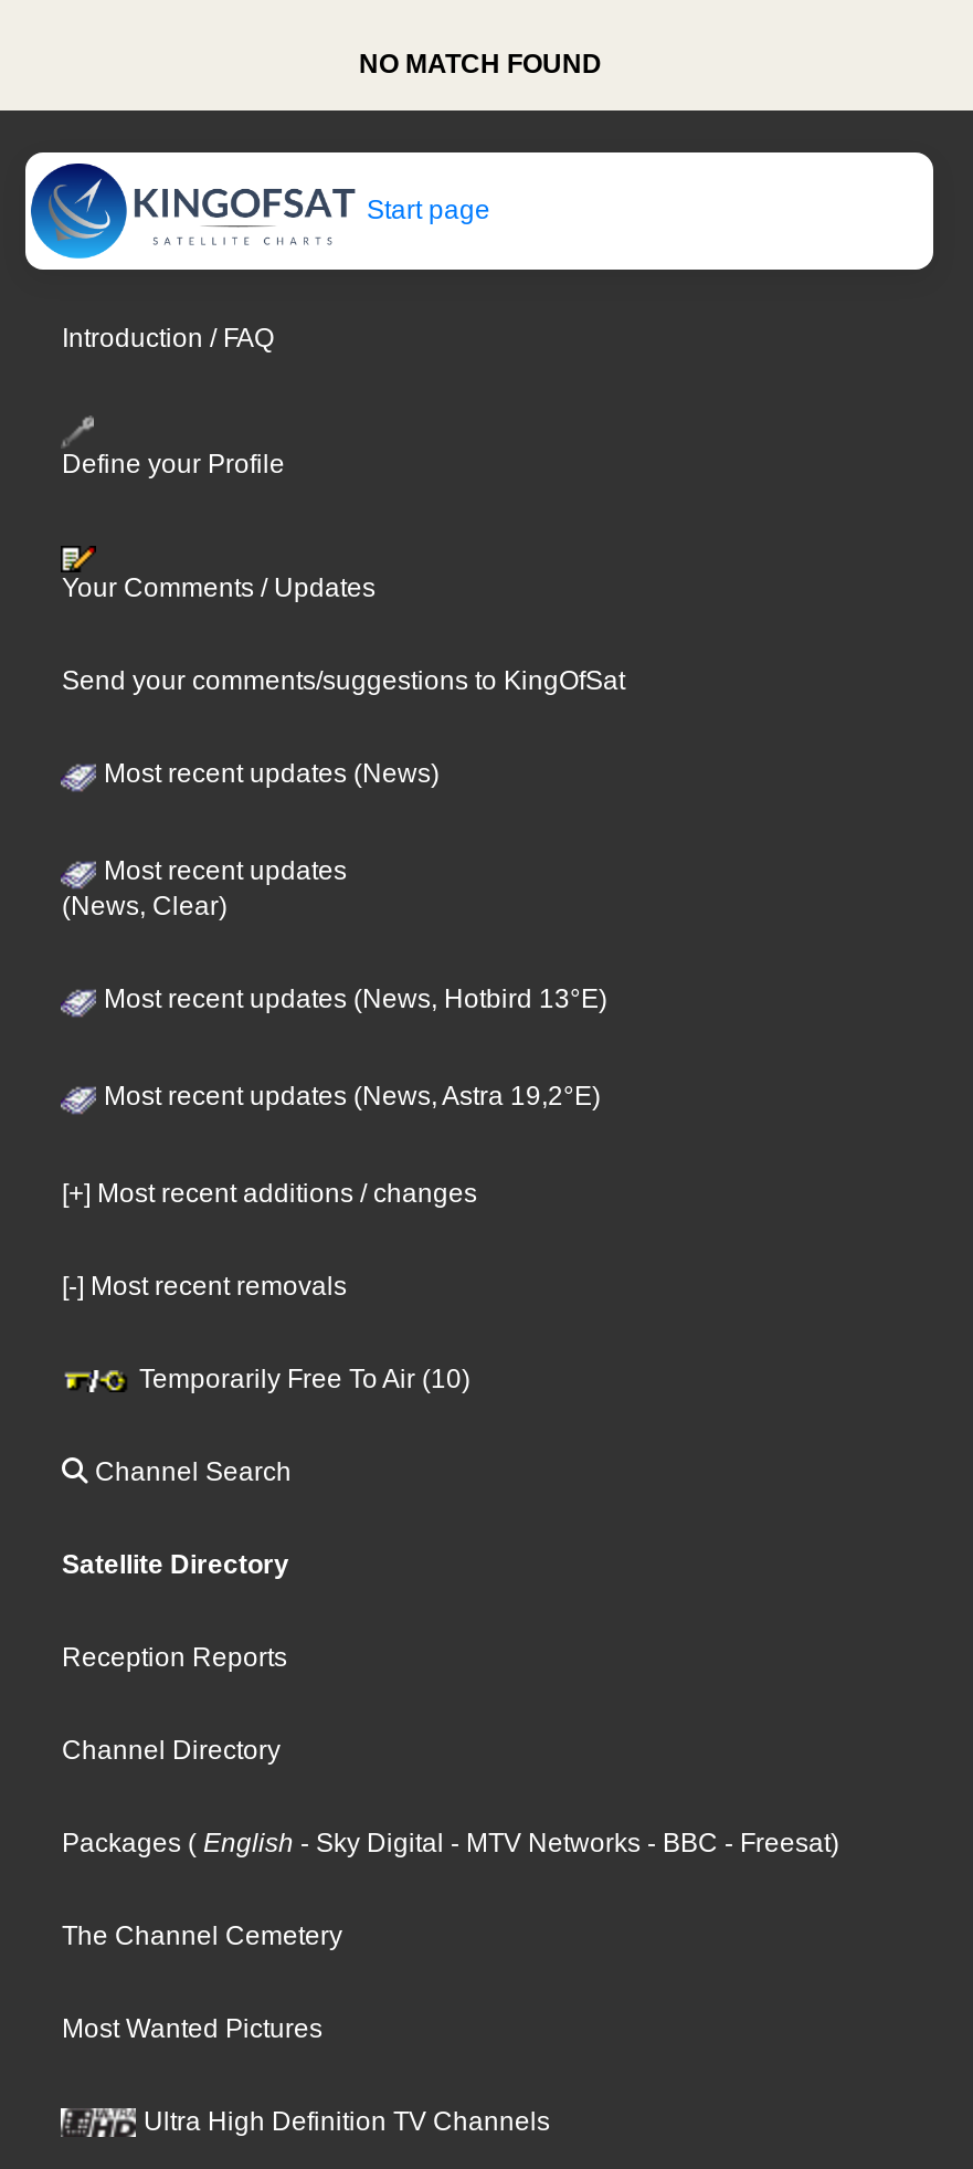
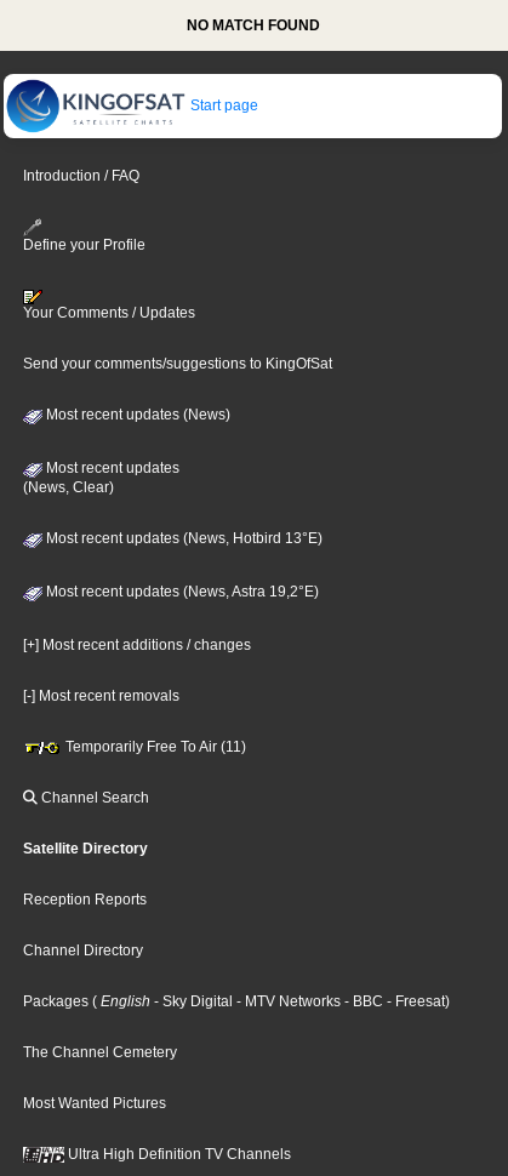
[132,1363,470,1394] Temporarily Free To Air (10) -> [62,738,247,755] Temporarily Free To Air (11)

